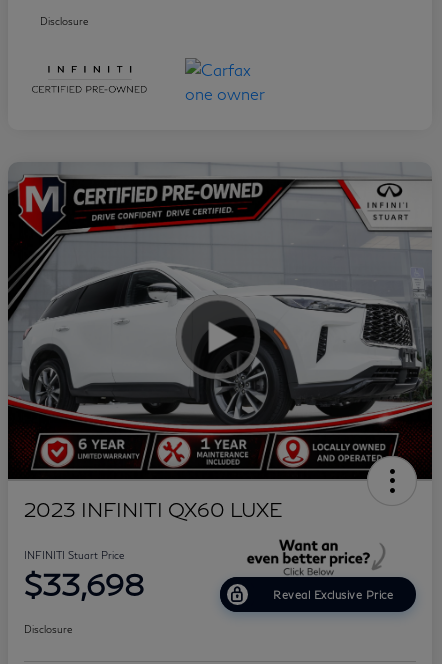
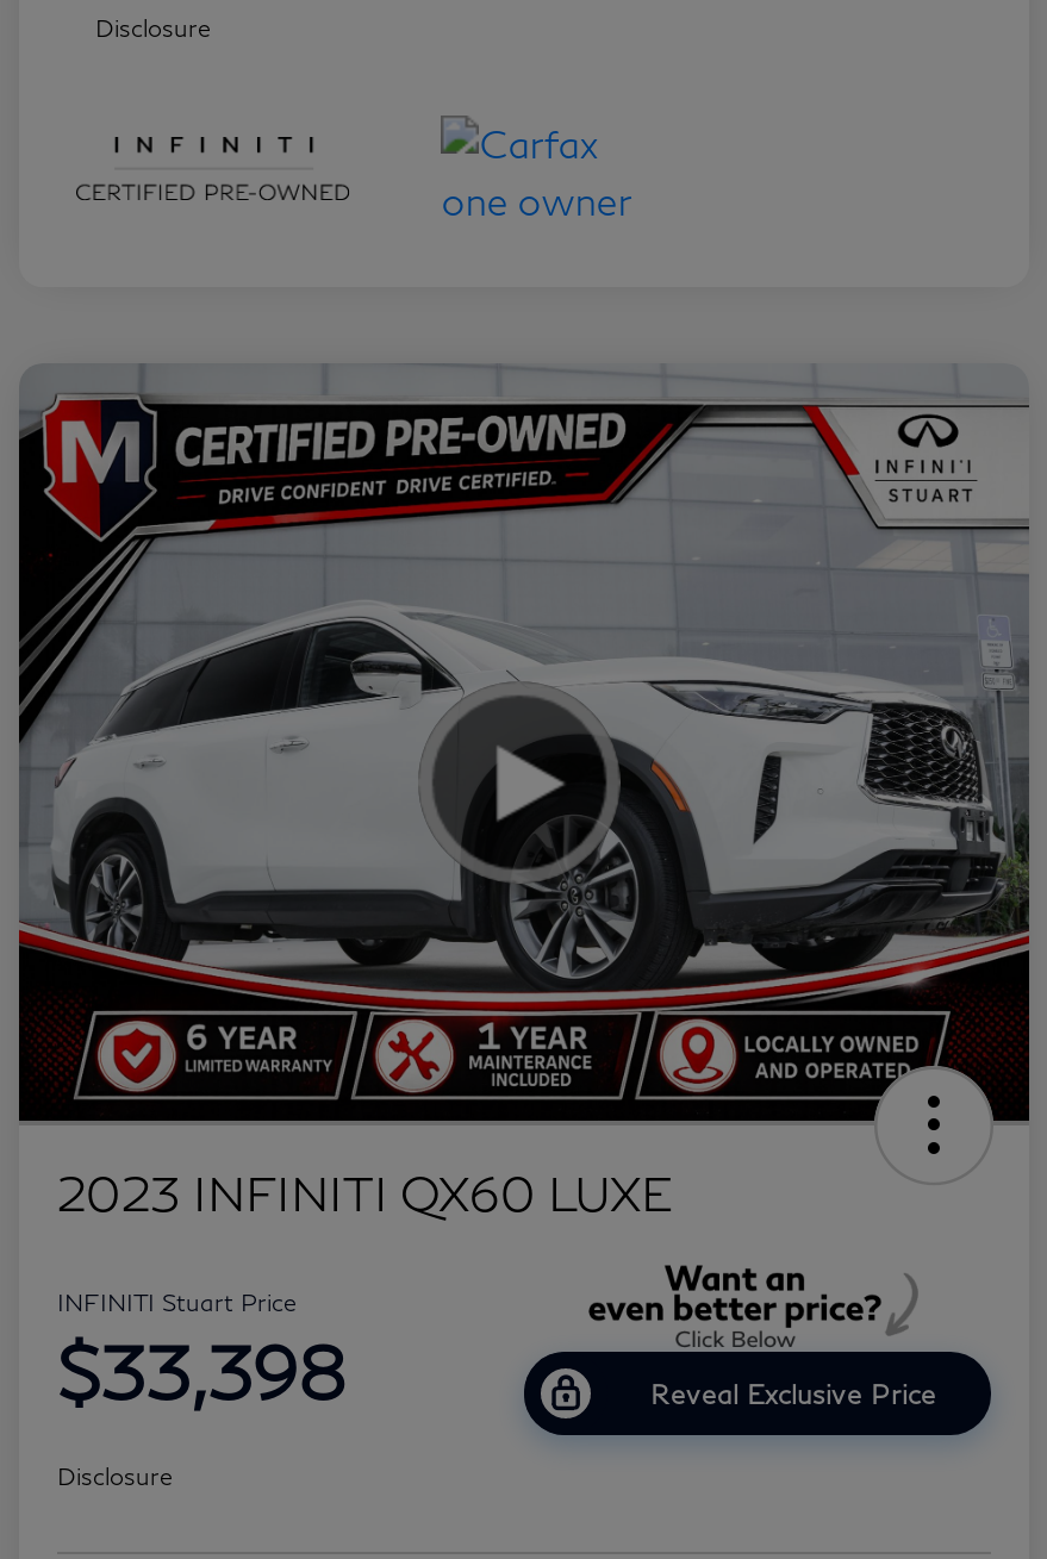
[24,566,144,602] $33,698 -> [57,1328,345,1413] $33,398

